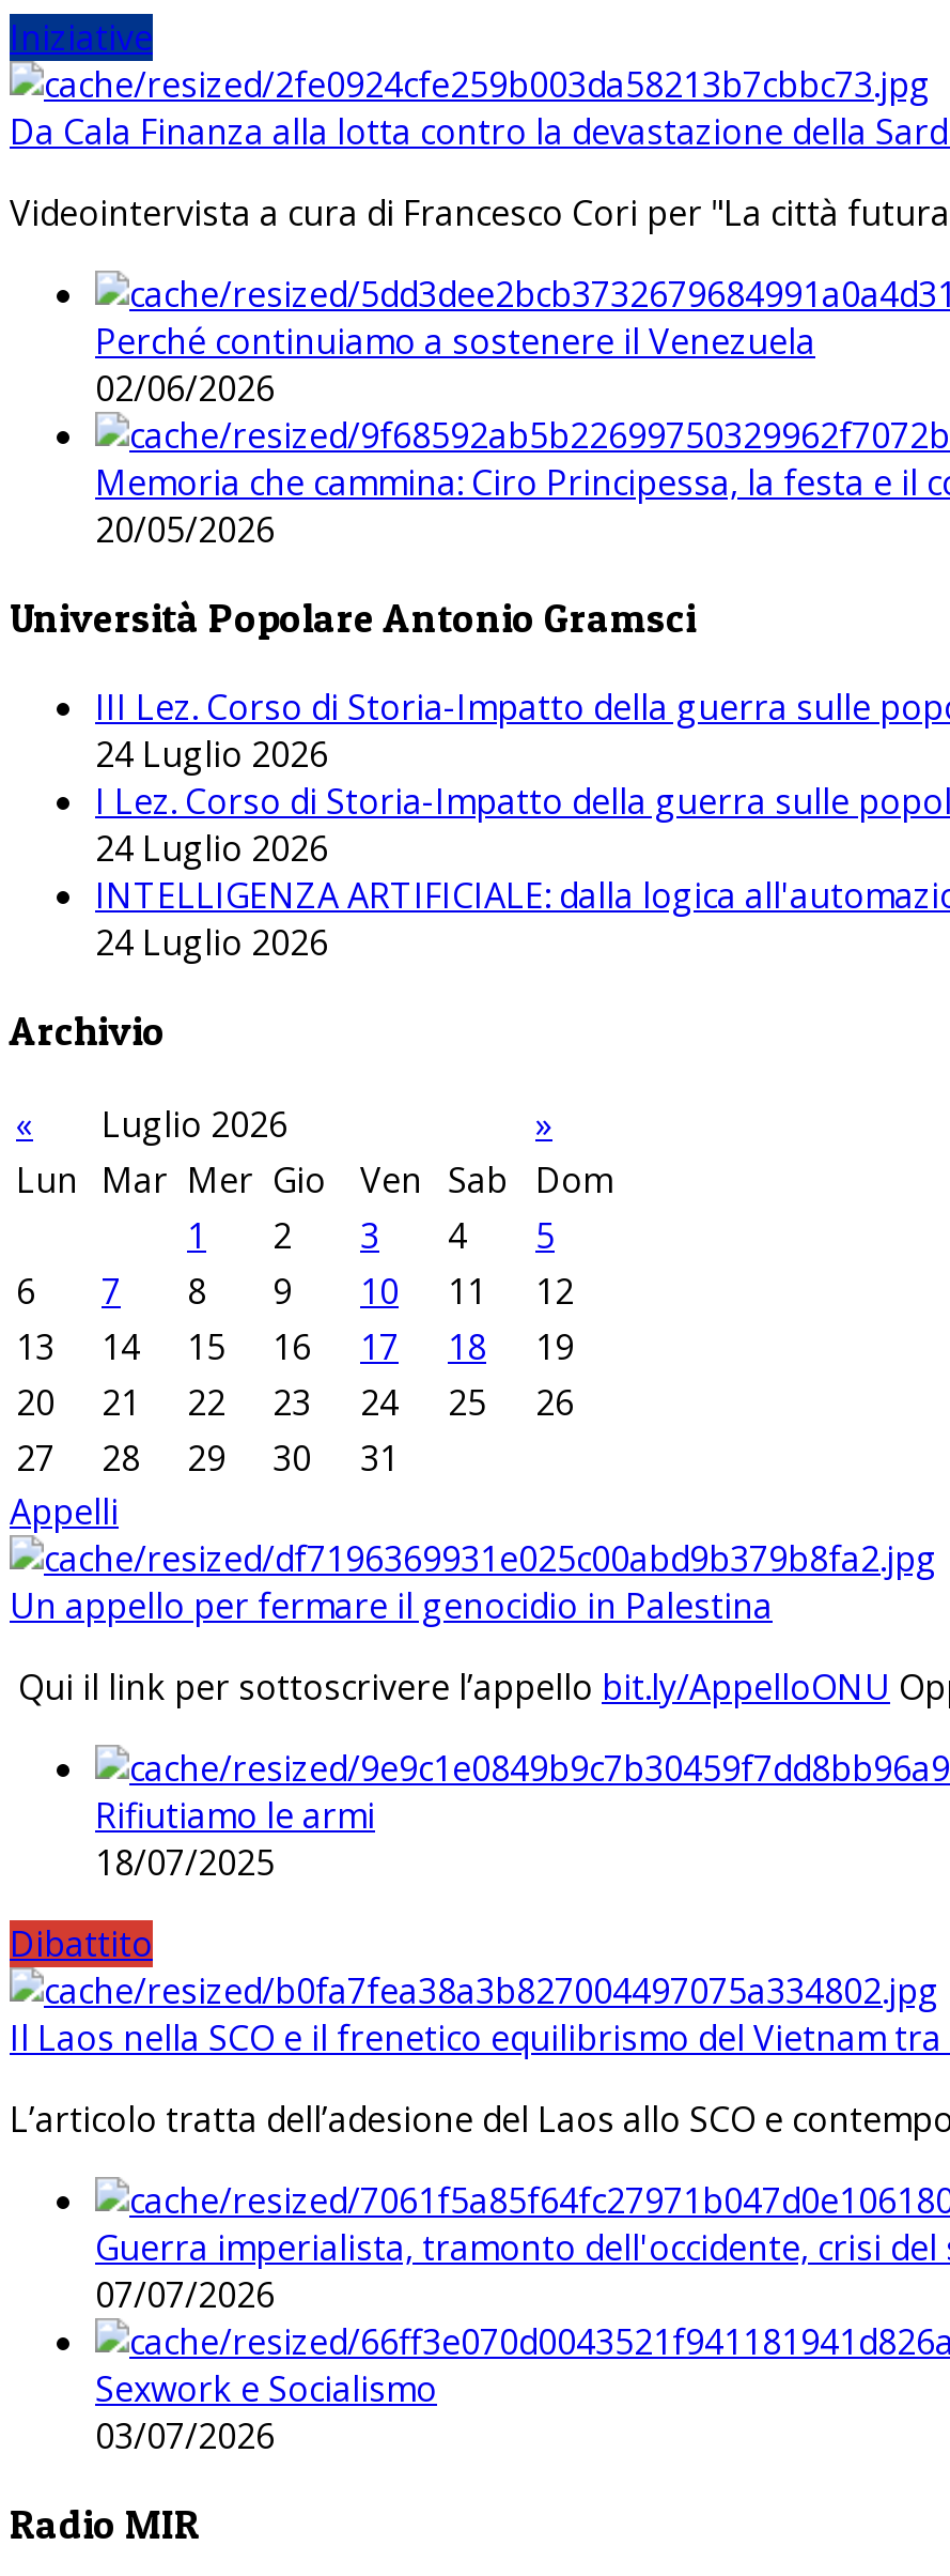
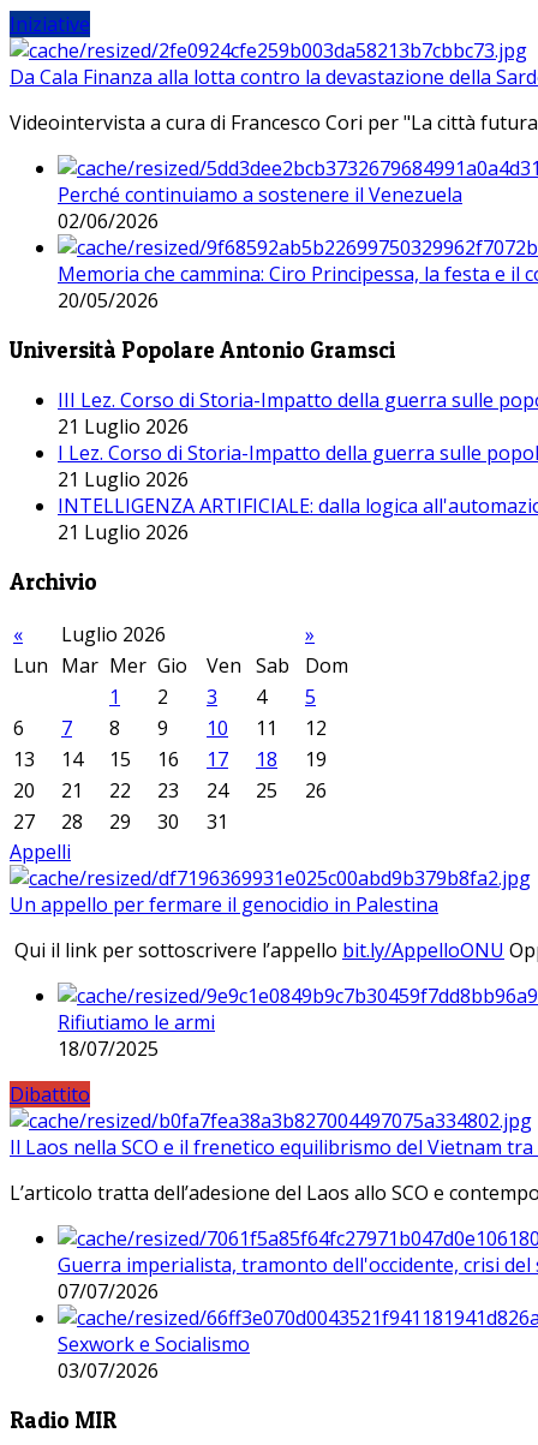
[95,730,328,778] 24 Luglio 2026 -> [58,413,189,440] 21 Luglio 2026
[95,825,328,872] 24 Luglio 2026 -> [58,466,189,492] 21 Luglio 2026
[95,919,328,966] 24 Luglio 2026 -> [58,519,189,545] 21 Luglio 2026

